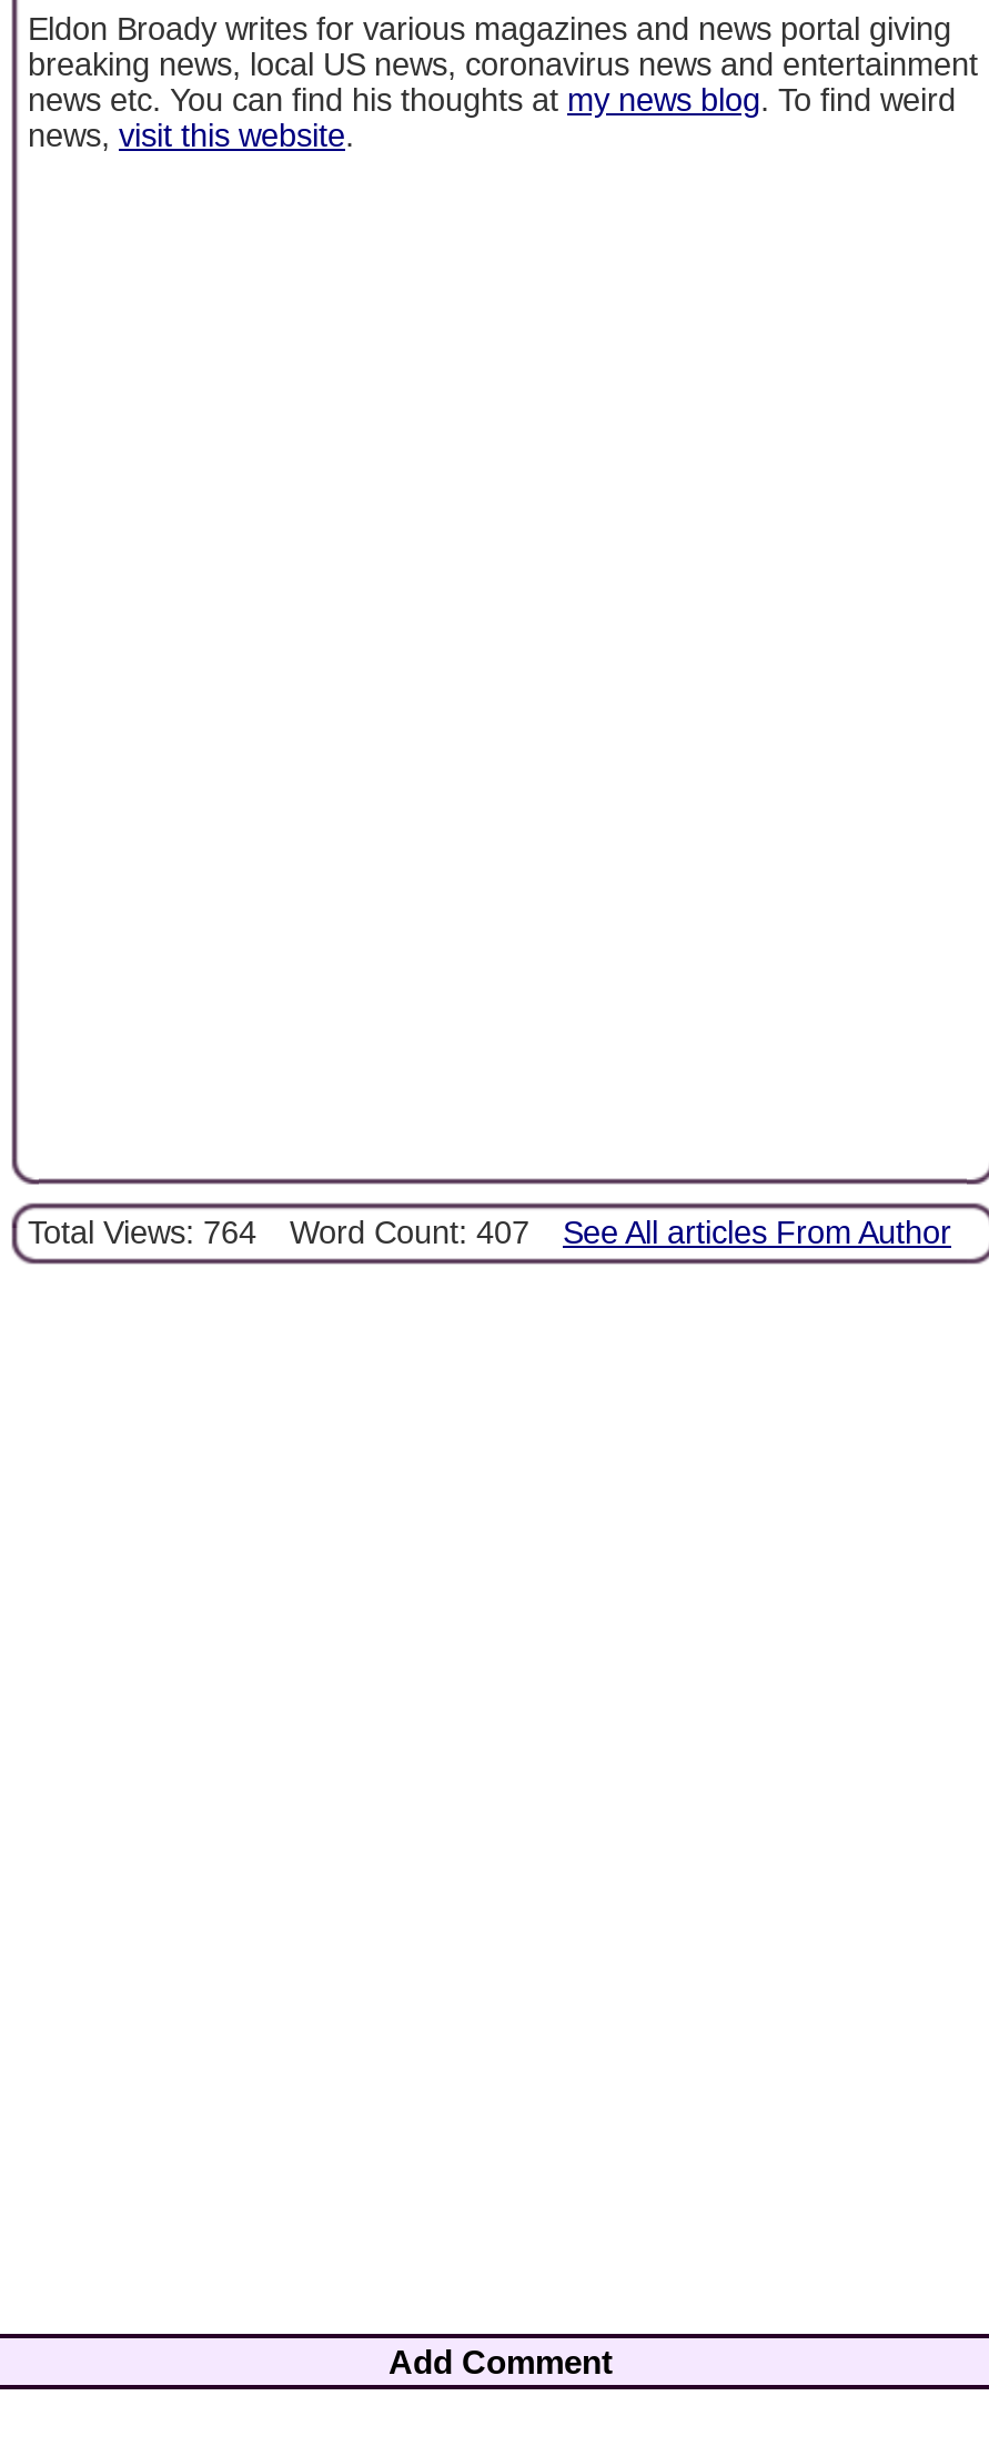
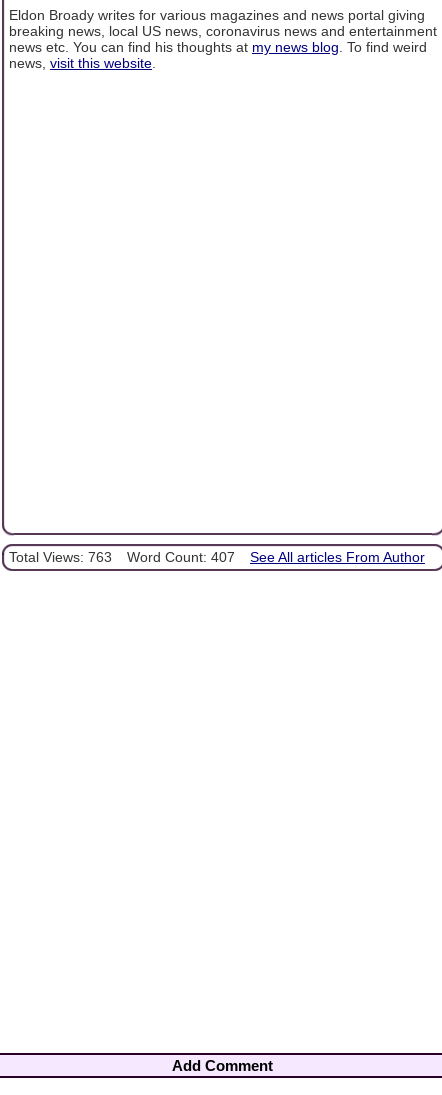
[28,1214,951,1250] Total Views: 764 Word Count: 407 See All articles From Author -> [9,549,425,565] Total Views: 763 Word Count: 407 See All articles From Author

